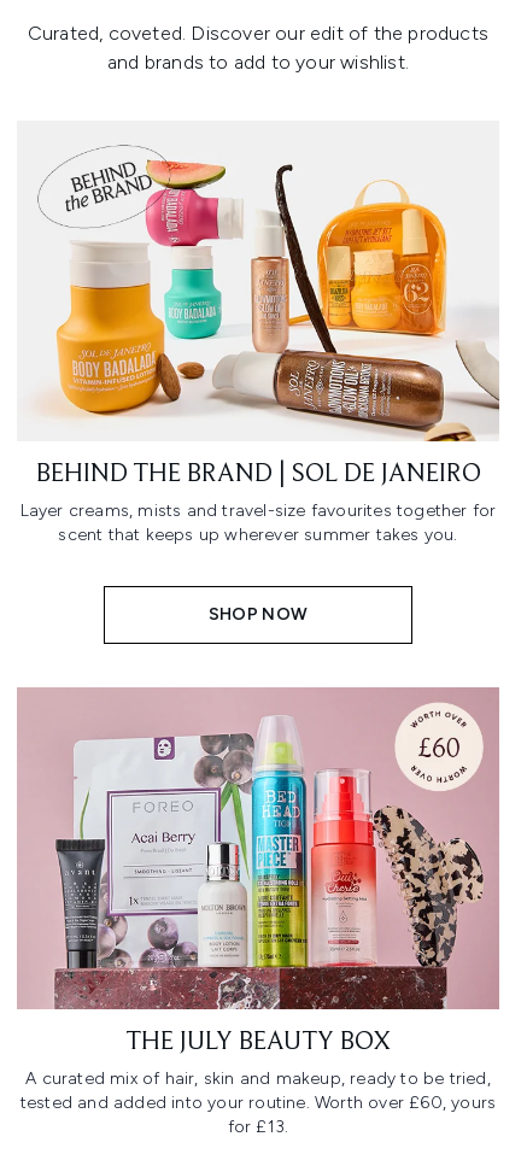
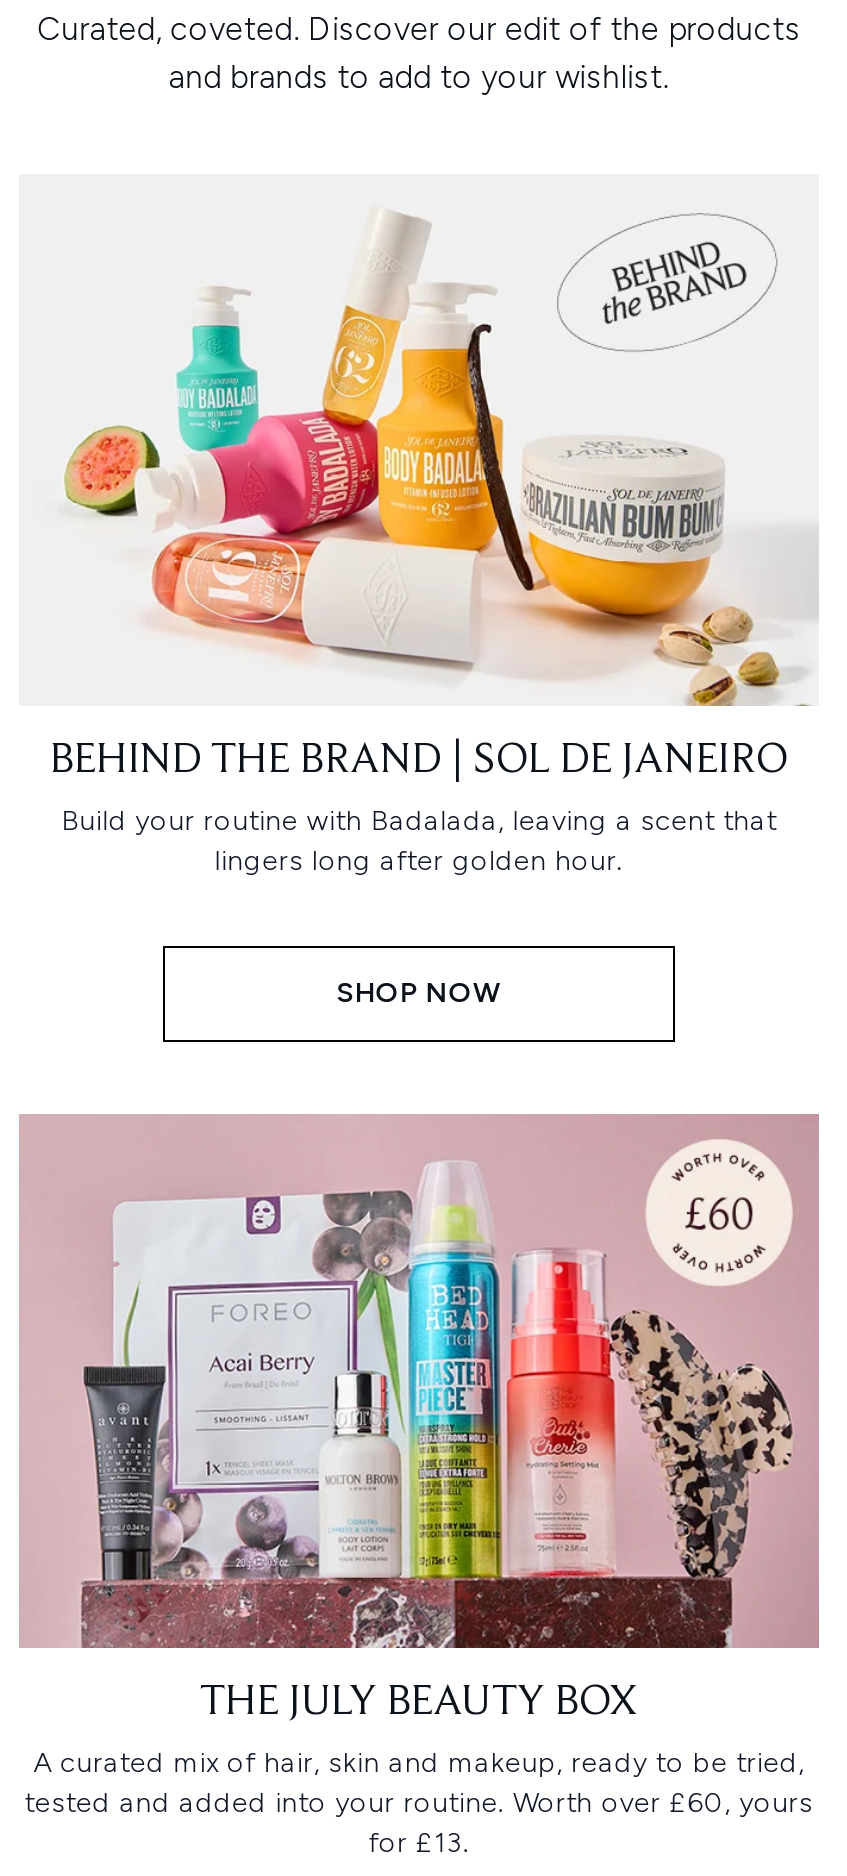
[37,145,500,443] [image] -> [63,212,819,708] [image]
[20,501,496,545] Layer creams, mists and travel-size favourites together for | scent that keeps up wherever summer takes you. -> [61,804,777,878] Build your routine with Badalada, leaving a scent that | lingers long after golden hour.

